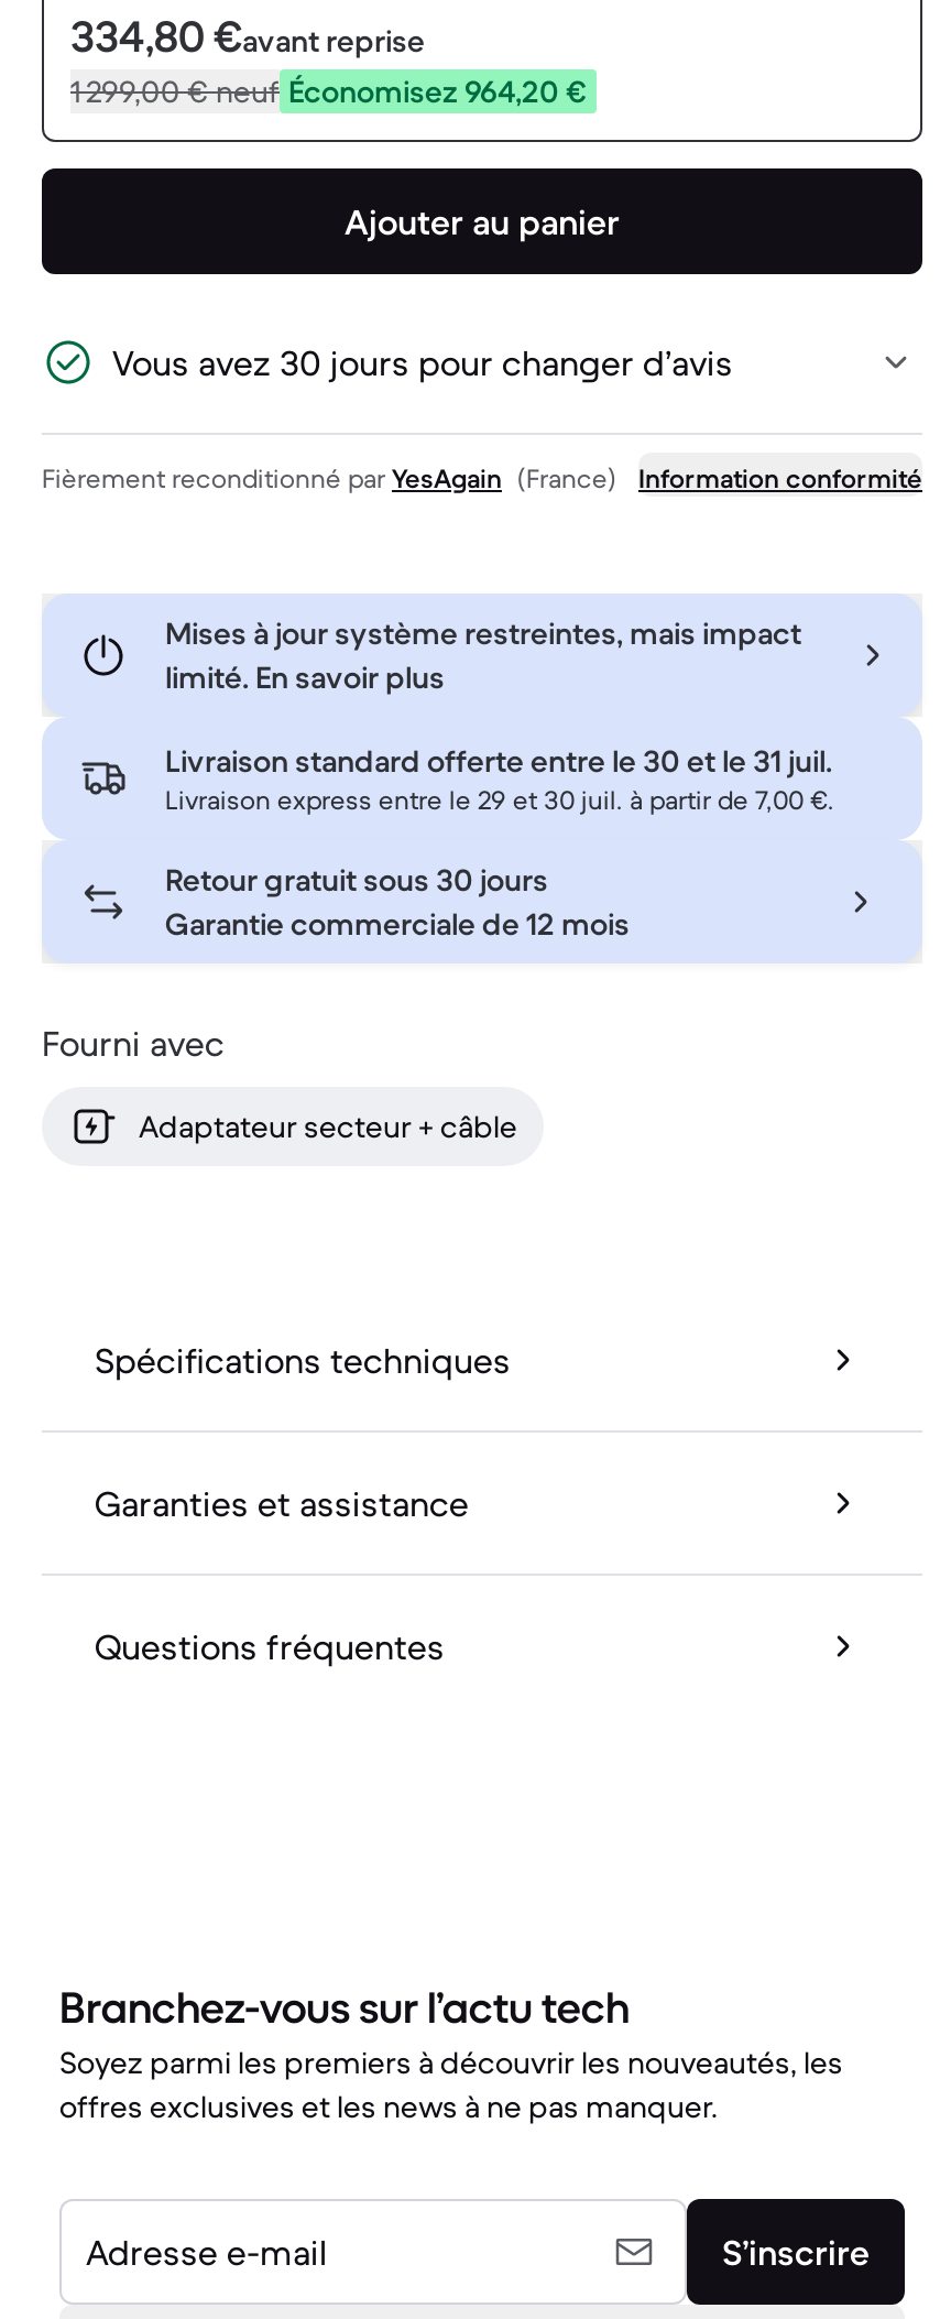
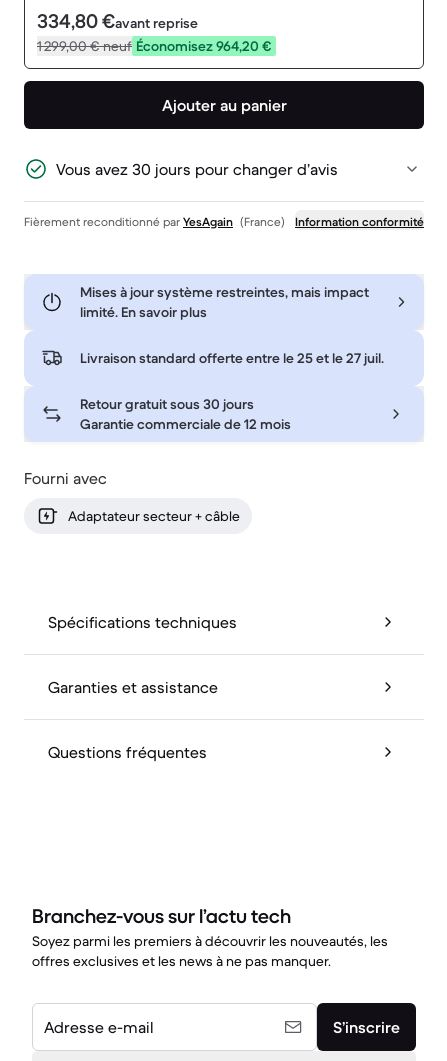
[165,742,834,816] Livraison standard offerte entre le 30 et le 31 juil. | Livraison express entre le 29 et 30 juil. à partir de 7,00 €. -> [80,349,384,367] Livraison standard offerte entre le25 et le 27 juil.

